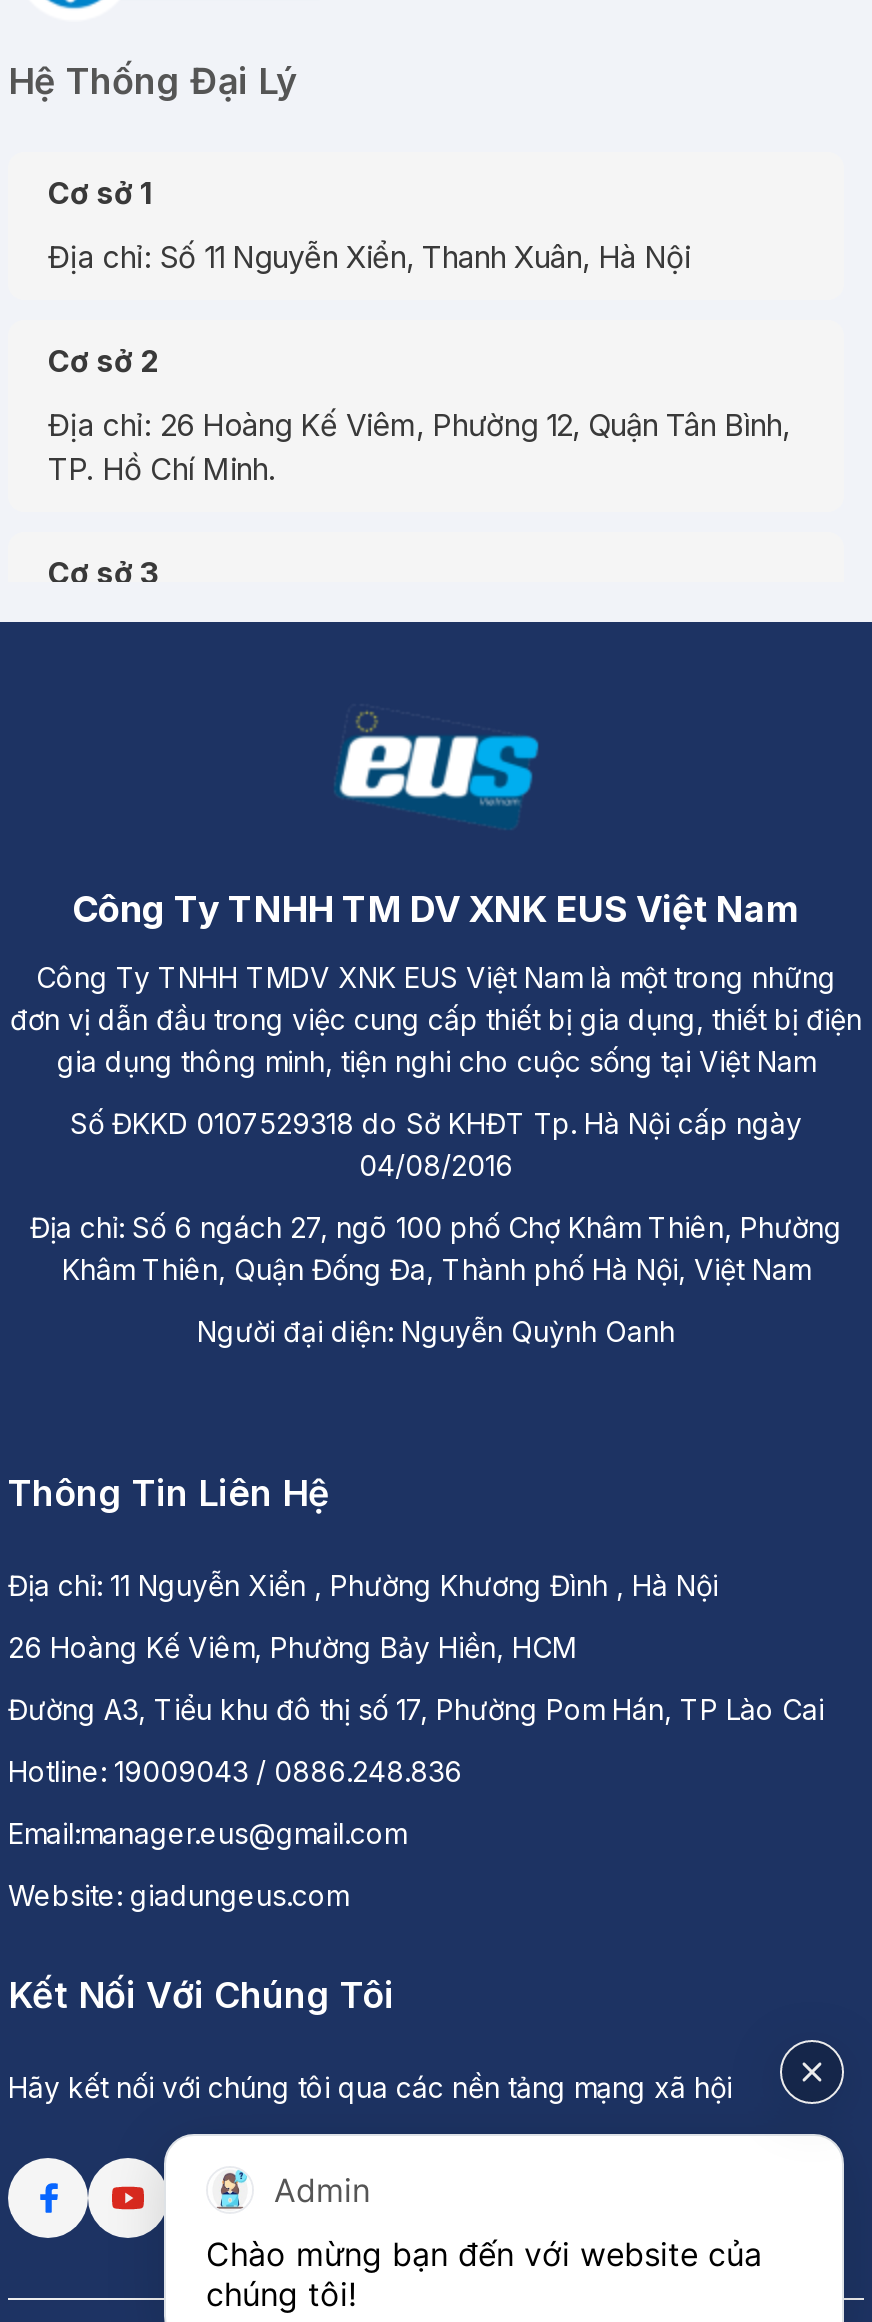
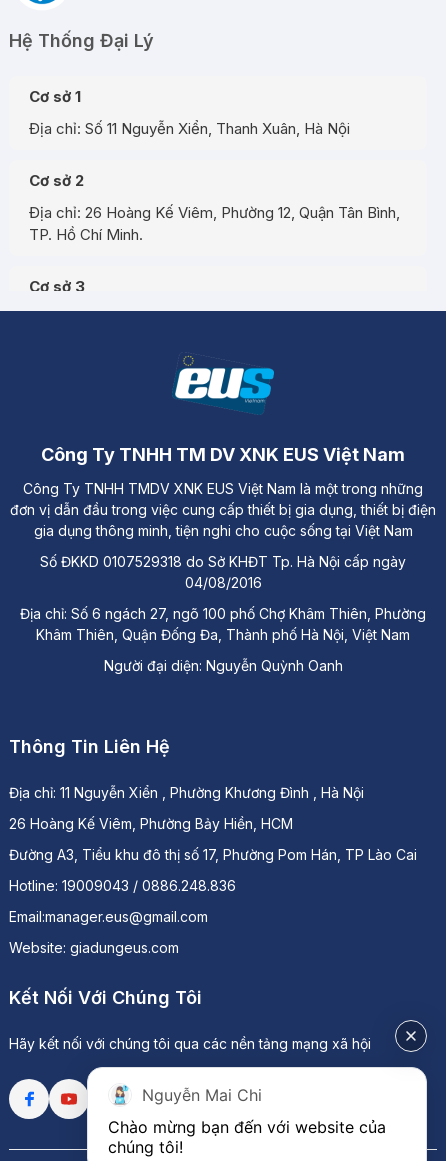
[274,2170,370,2210] Admin -> [142,1085,262,1105] Nguyễn Mai Chi

